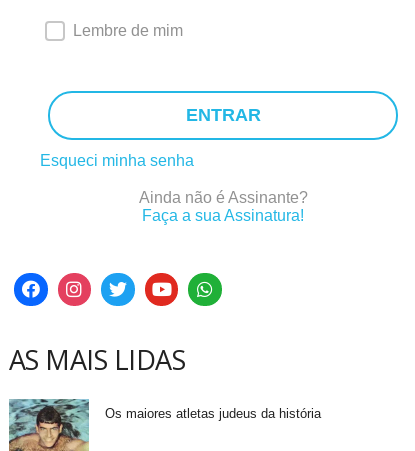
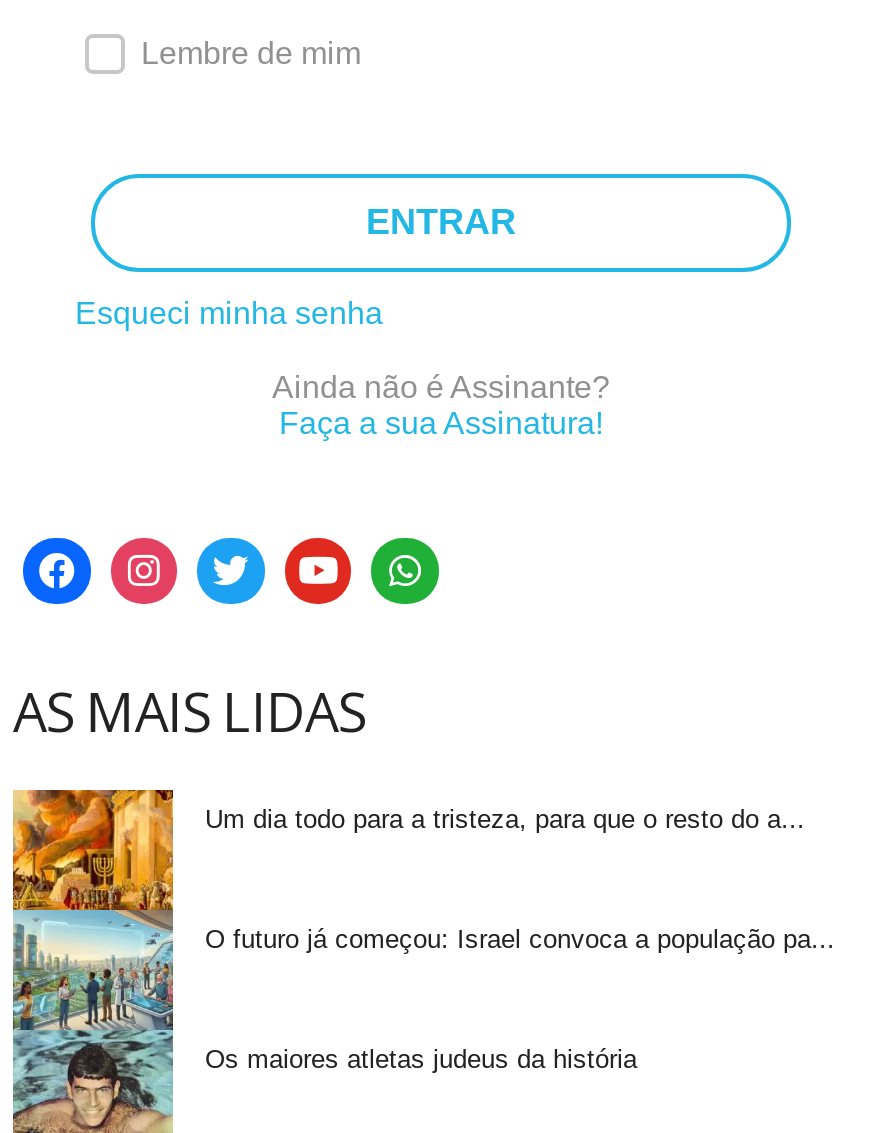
none -> [11,788,805,1032] [image] | Um dia todo para a tristeza, para que o resto do a...
none -> [205,924,835,954] O futuro já começou: Israel convoca a população pa...

